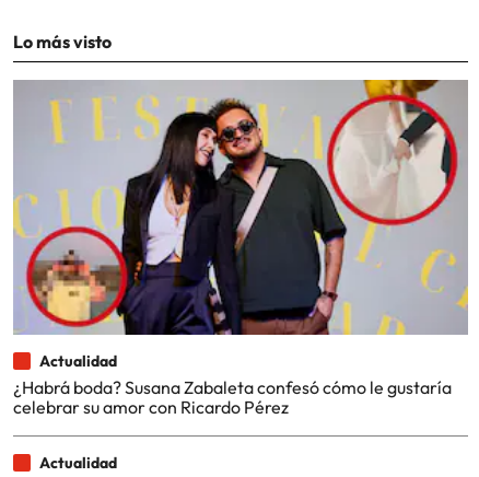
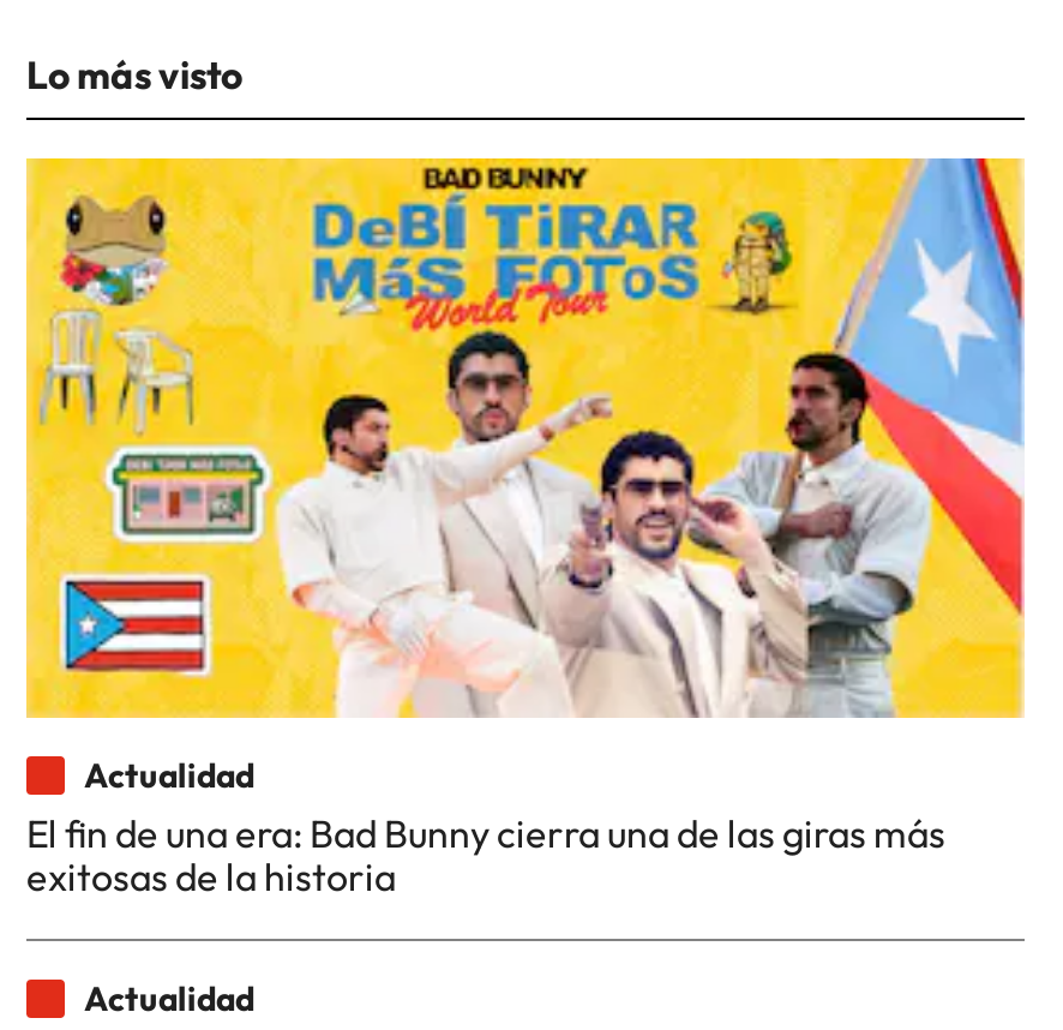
[13,79,468,418] [image] | ¿Habrá boda? Susana Zabaleta confesó cómo le gustaría | celebrar su amor con Ricardo Pérez -> [24,156,1025,900] [image] | El fin de una era: Bad Bunny cierra una de las giras más | exitosas de la historia

